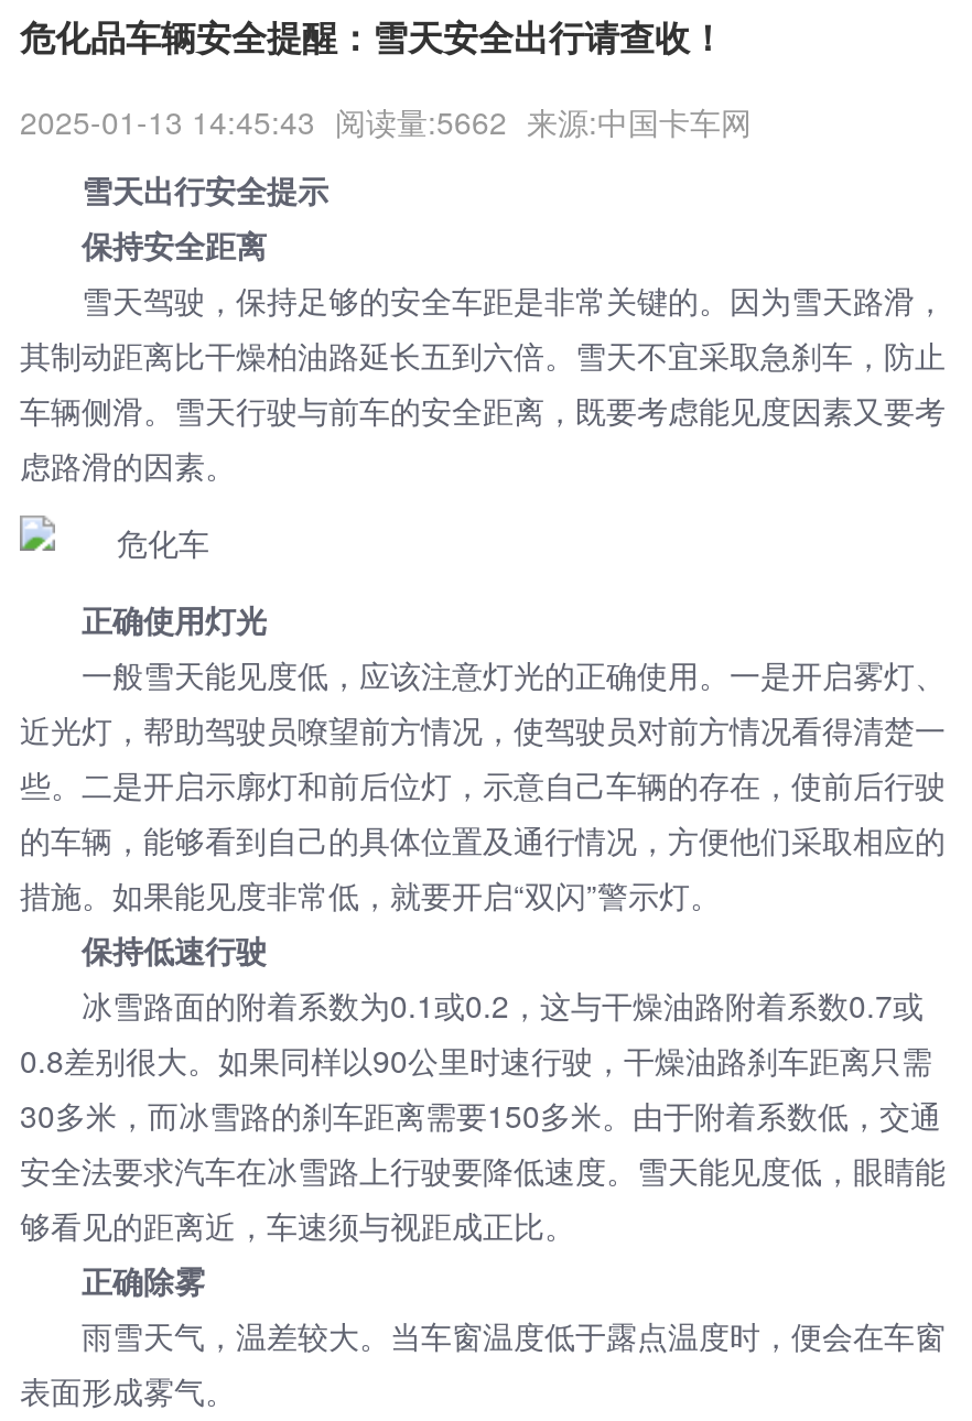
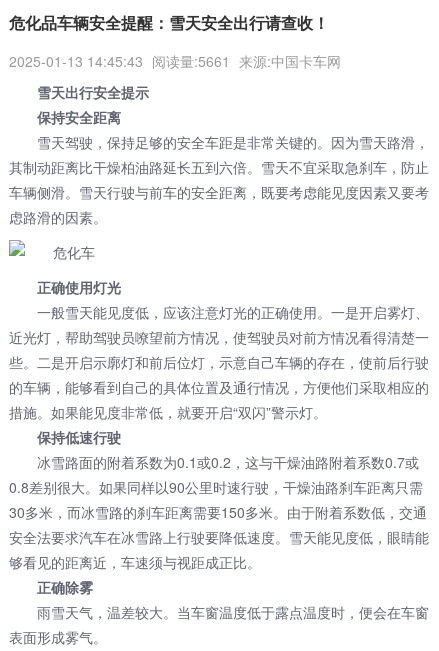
[20,99,752,143] 2025-01-13 14:45:43 阅读量:5662 来源:中国卡车网 -> [9,51,341,71] 2025-01-13 14:45:43 阅读量:5661 来源:中国卡车网

